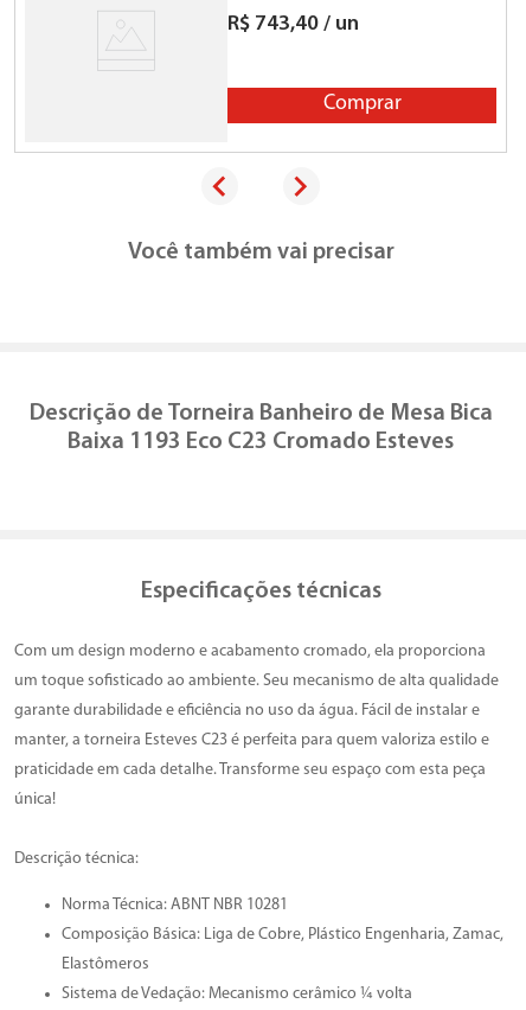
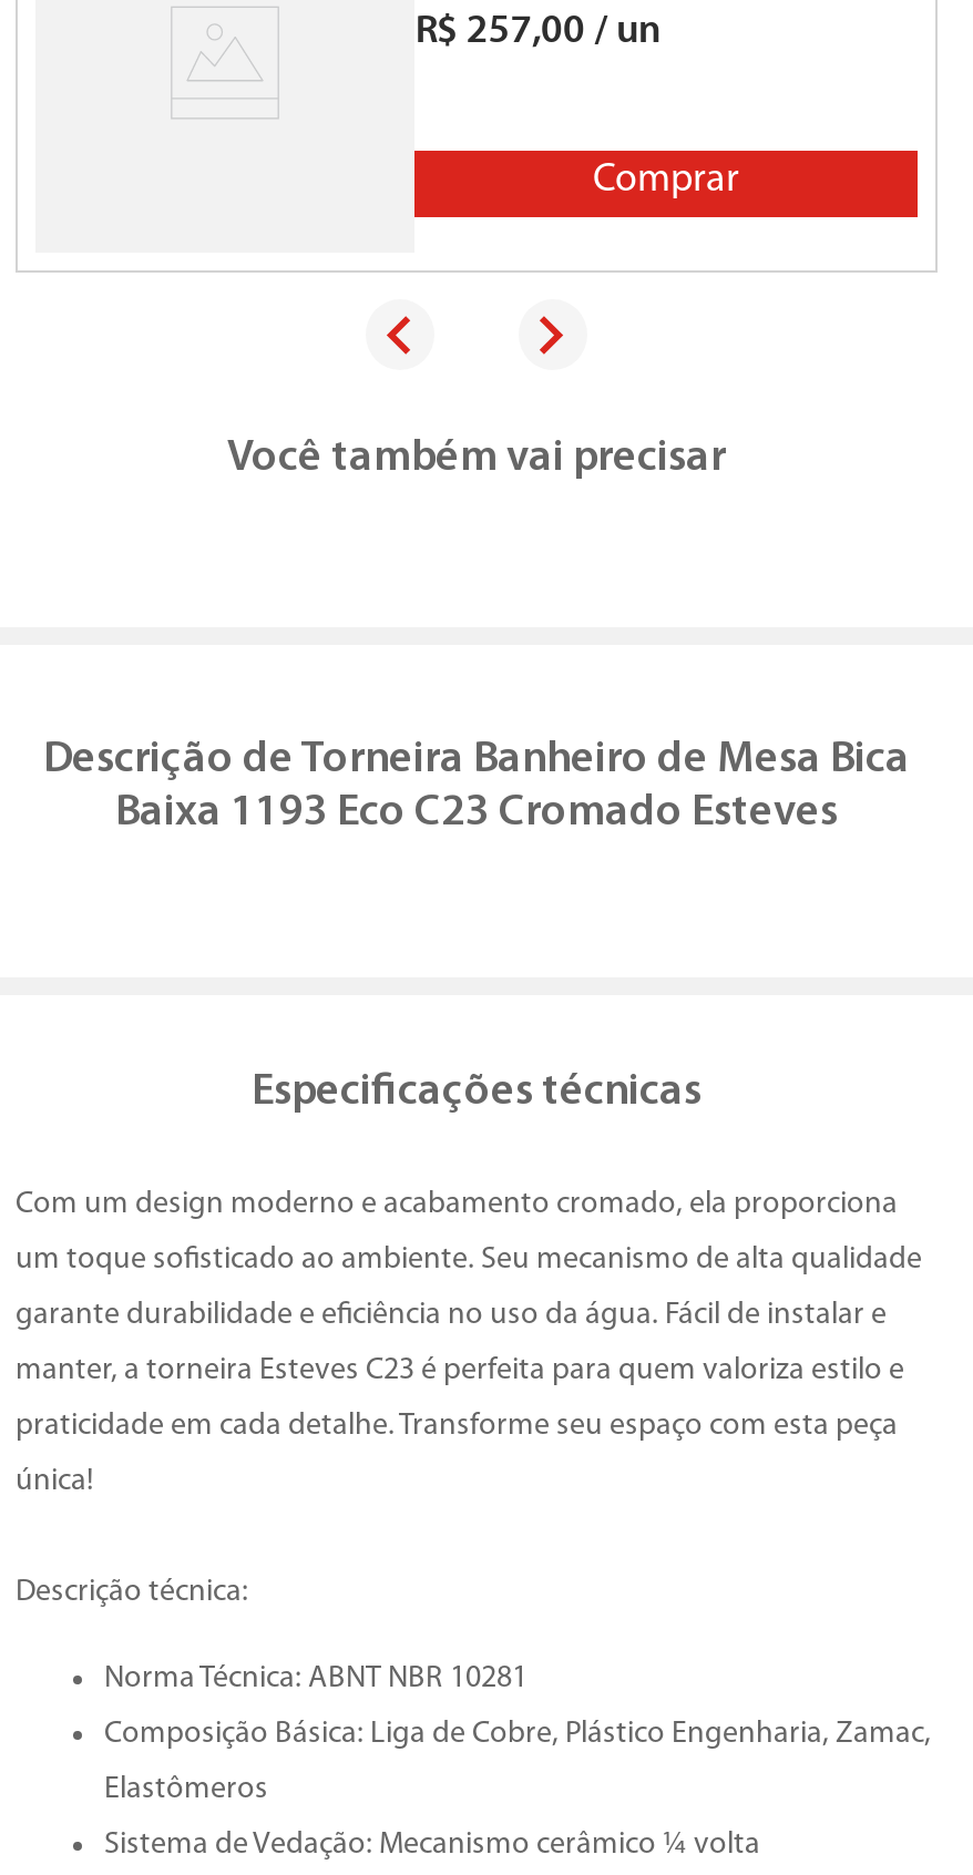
[228,12,359,35] R$ 743,40 / un -> [415,10,661,52] R$ 257,00 / un

